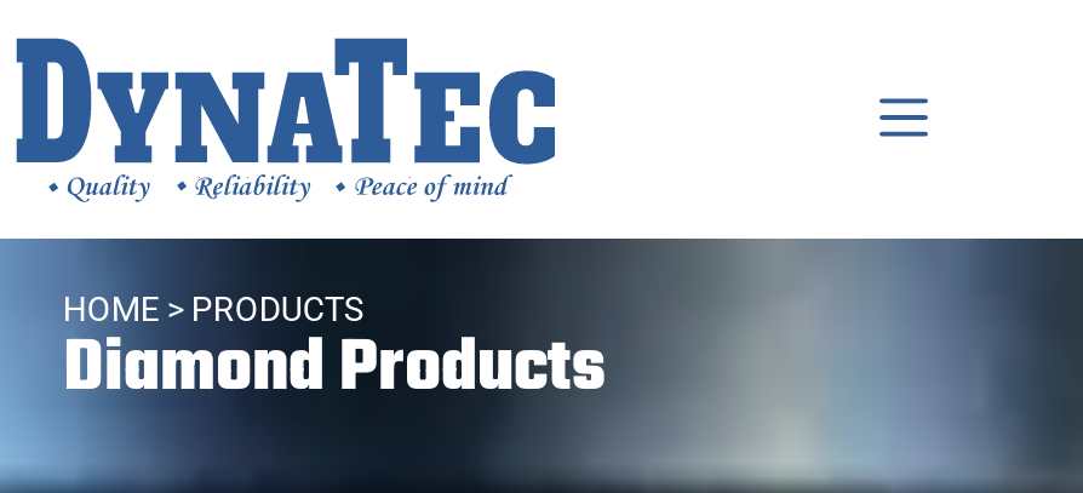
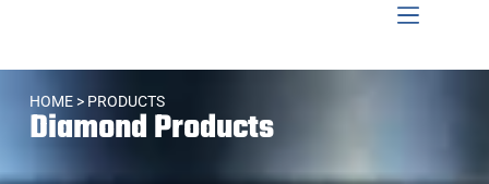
[15,35,557,205] [image] -> none

